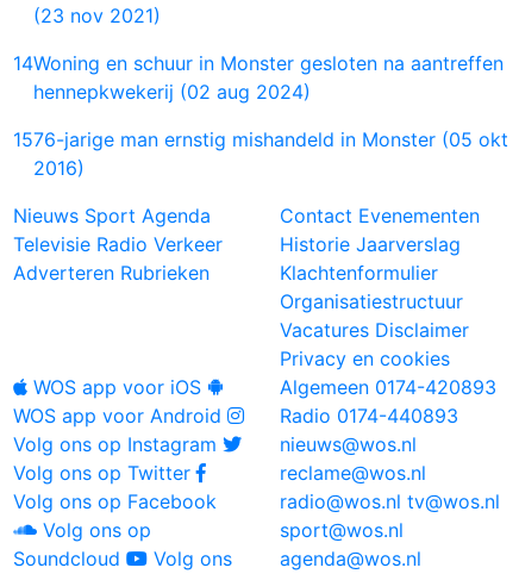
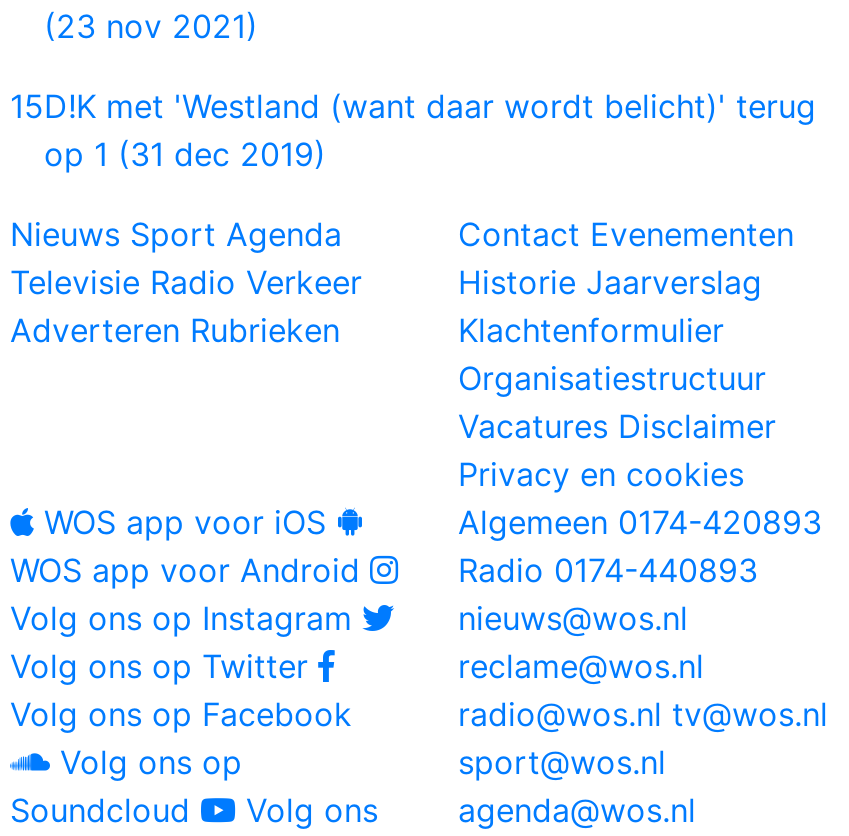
[13,51,508,179] 14Woning en schuur in Monster gesloten na aantreffen | hennepkwekerij (02 aug 2024) | 1576-jarige man ernstig mishandeld in Monster (05 okt | 2016) -> [10,85,816,173] 15D!K met 'Westland (want daar wordt belicht)' terug | op 1 (31 dec 2019)

